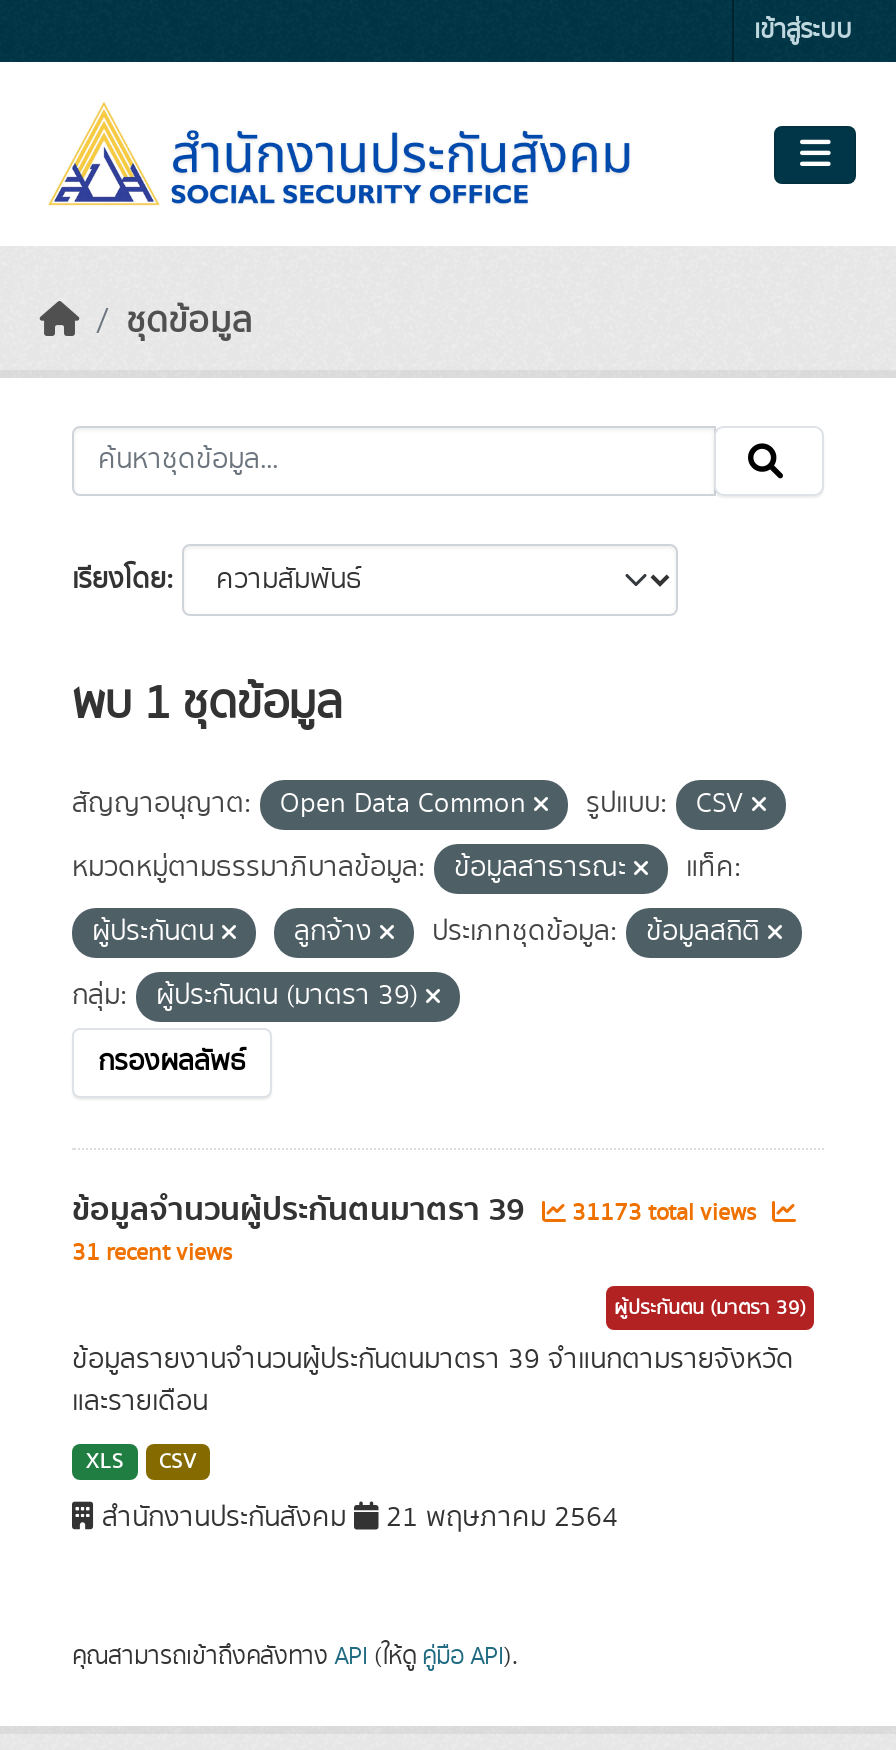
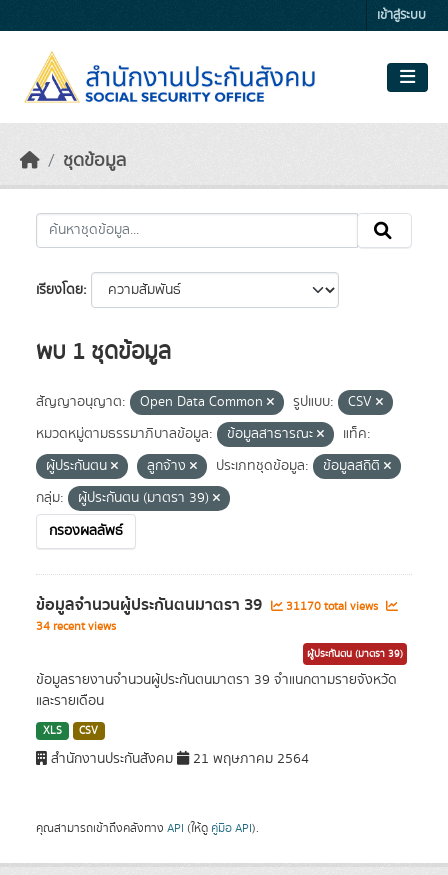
[72,1184,762,1236] ข้อมูลจำนวนผู้ประกันตนมาตรา 39 31173 total views -> [36,592,381,618] ข้อมูลจำนวนผู้ประกันตนมาตรา 39 31170 total views
[72,1236,232,1270] 31 recent views -> [36,618,116,635] 34 recent views

